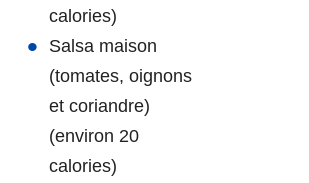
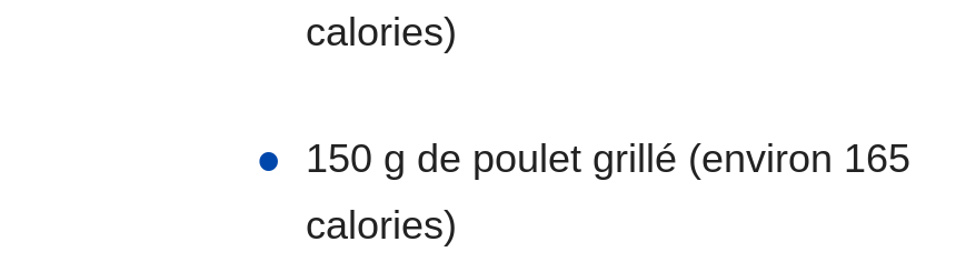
[49,36,192,146] Salsa maison | (tomates, oignons | et coriandre) | (environ 20 -> [306,137,910,182] 150 g de poulet grillé (environ 165

